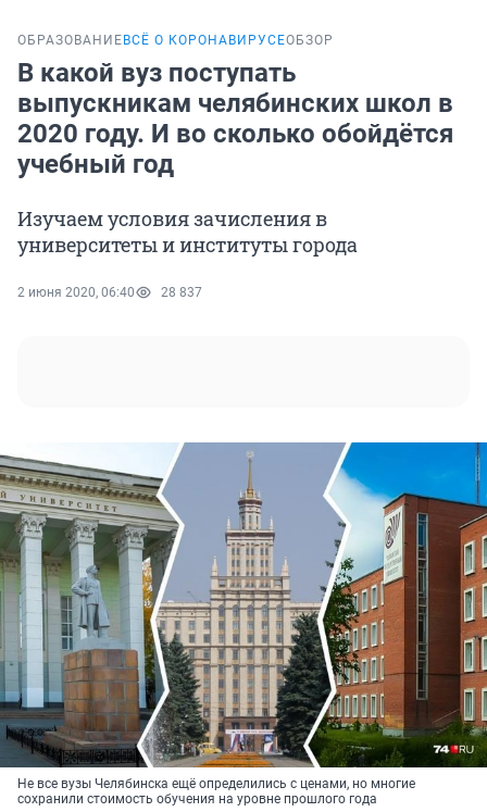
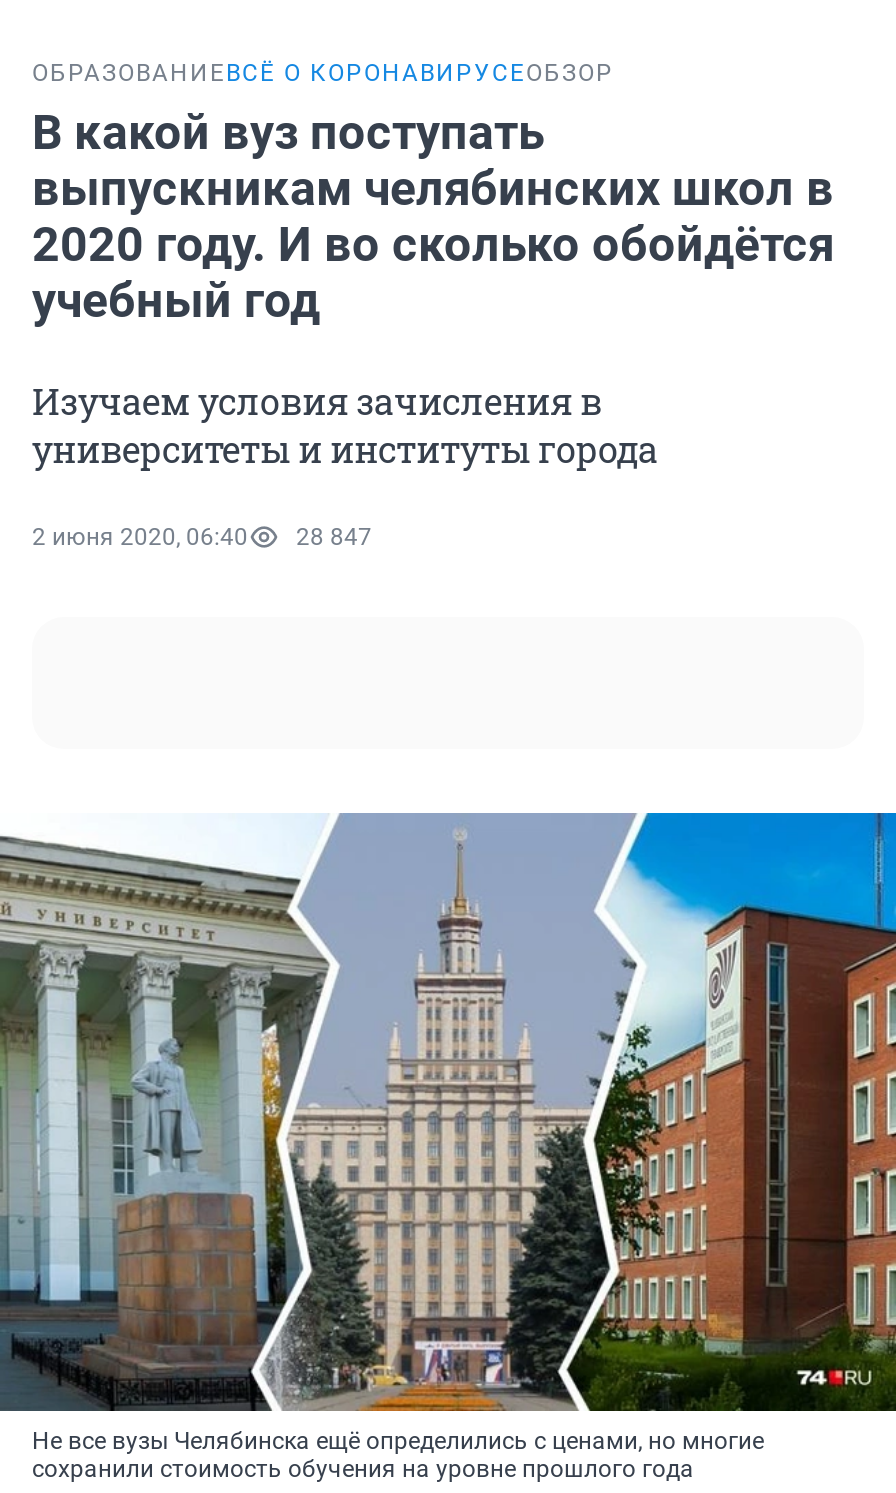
[17,285,202,300] 2 июня 2020, 06:40 28 837 -> [32,523,372,551] 2 июня 2020, 06:40 28 847

